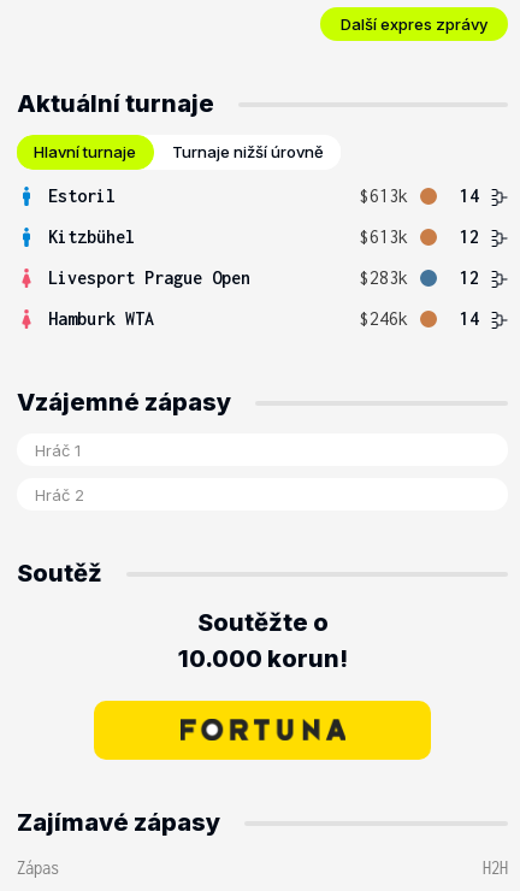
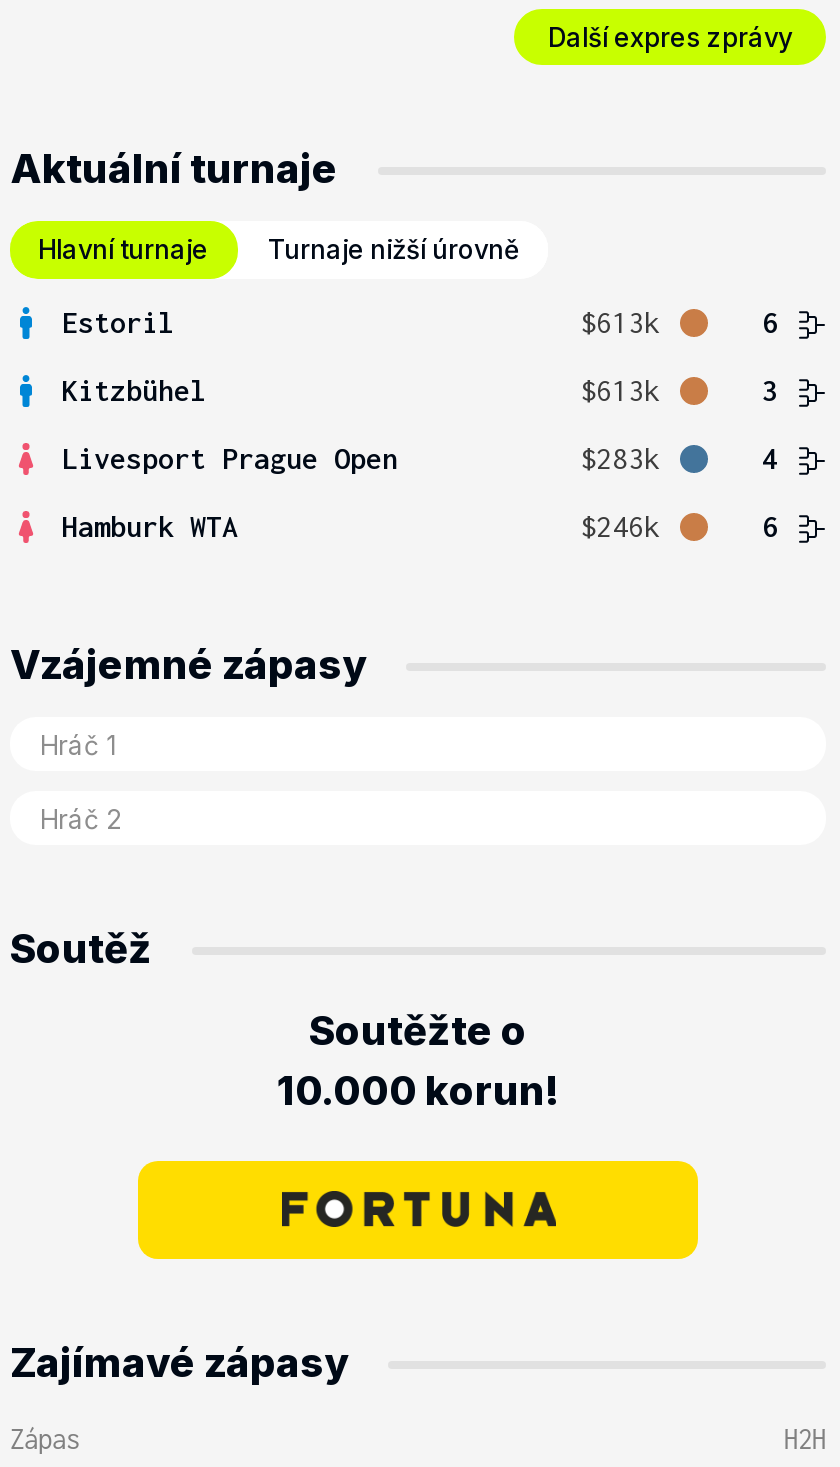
[460,185,479,206] 14 -> [762,305,778,339] 6
[460,226,479,247] 12 -> [762,373,778,407] 3
[460,267,479,288] 12 -> [762,441,778,475] 4
[460,308,479,329] 14 -> [762,509,778,543] 6

